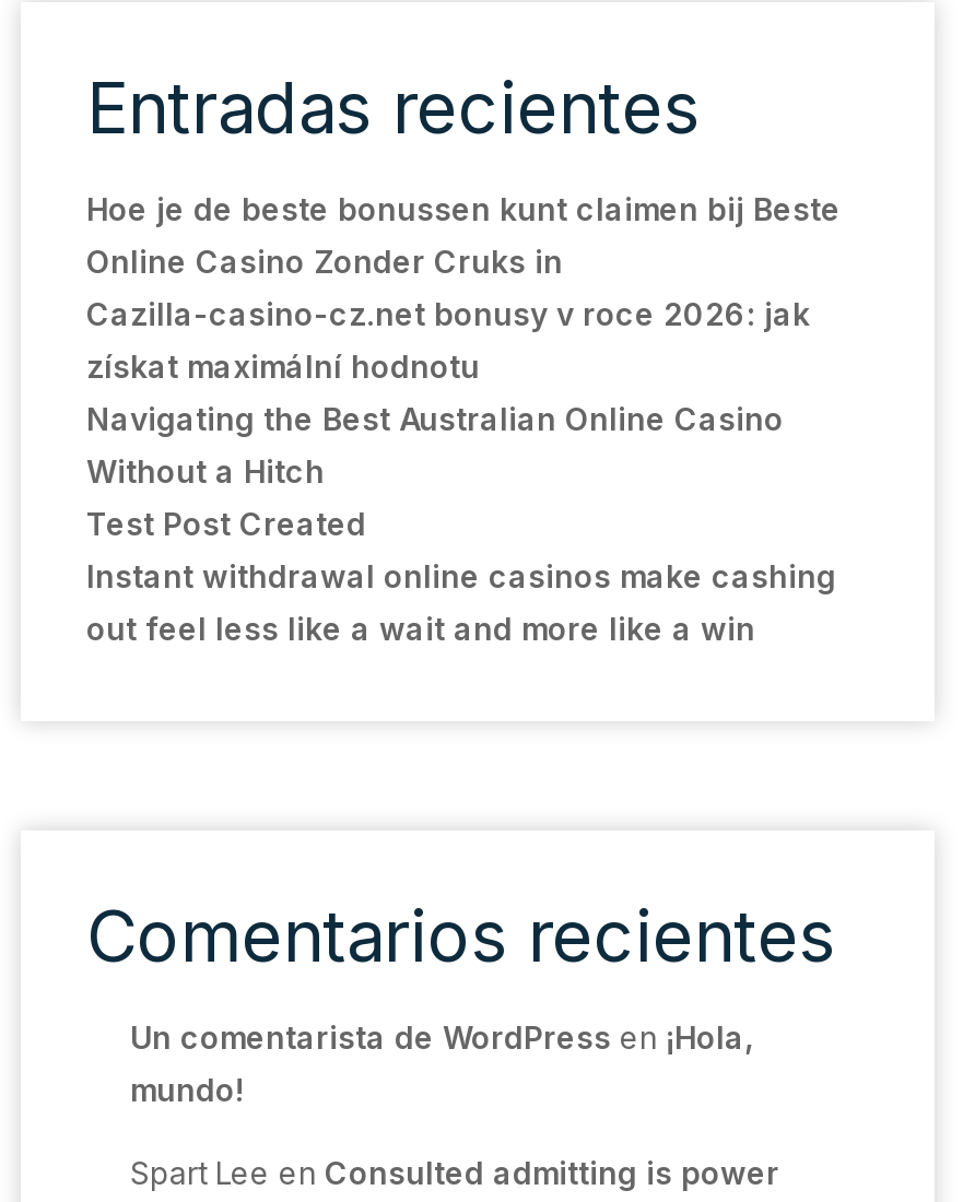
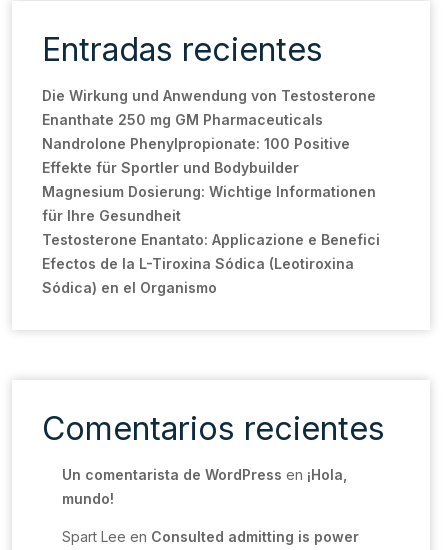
[86,190,841,647] Hoe je de beste bonussen kunt claimen bij Beste | Online Casino Zonder Cruks in | Cazilla-casino-cz.net bonusy v roce 2026: jak | získat maximální hodnotu | Navigating the Best Australian Online Casino | Without a Hitch | Test Post Created | Instant withdrawal online casinos make cashing | out feel less like a wait and more like a win -> [42,87,380,296] Die Wirkung und Anwendung von Testosterone | Enanthate 250 mg GM Pharmaceuticals | Nandrolone Phenylpropionate: 100 Positive | Effekte für Sportler und Bodybuilder | Magnesium Dosierung: Wichtige Informationen | für Ihre Gesundheit | Testosterone Enantato: Applicazione e Benefici | Efectos de la L-Tiroxina Sódica (Leotiroxina | Sódica) en el Organismo

